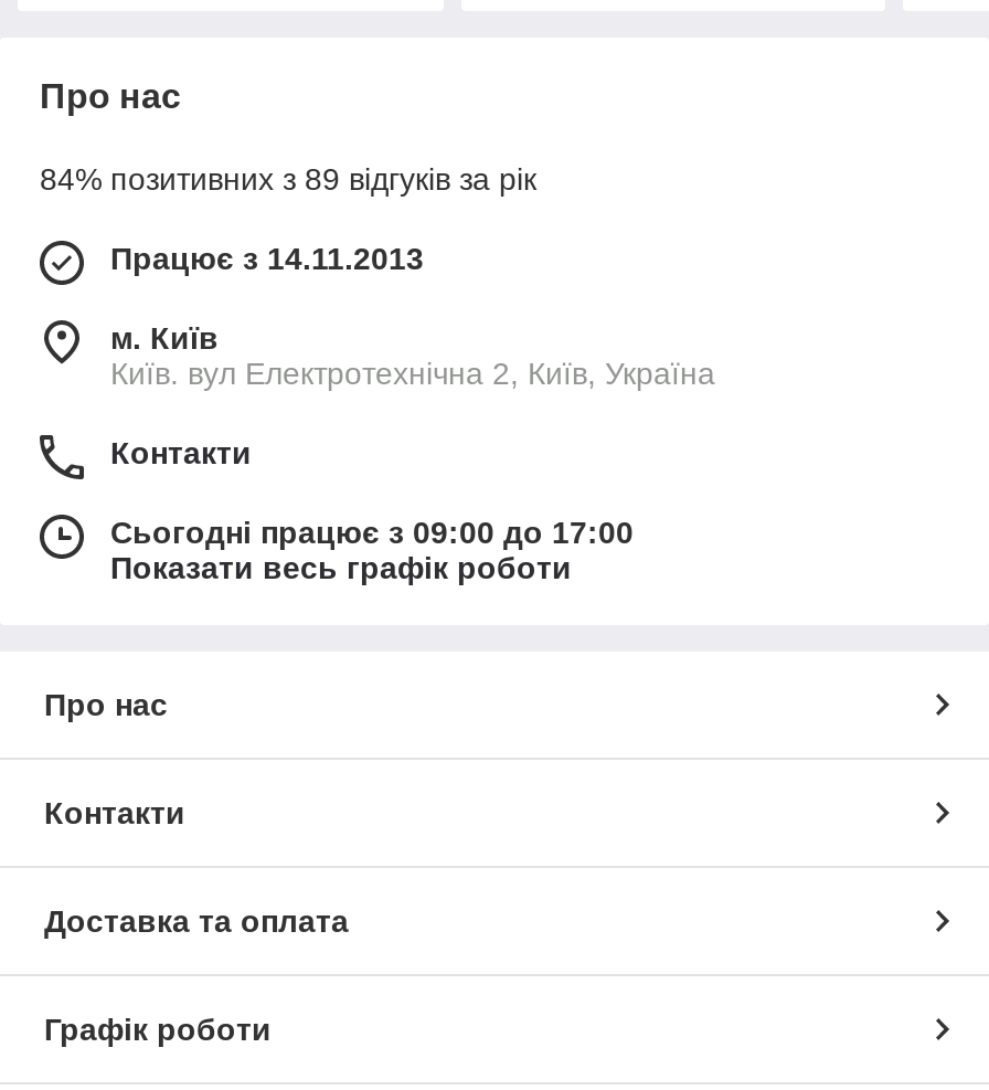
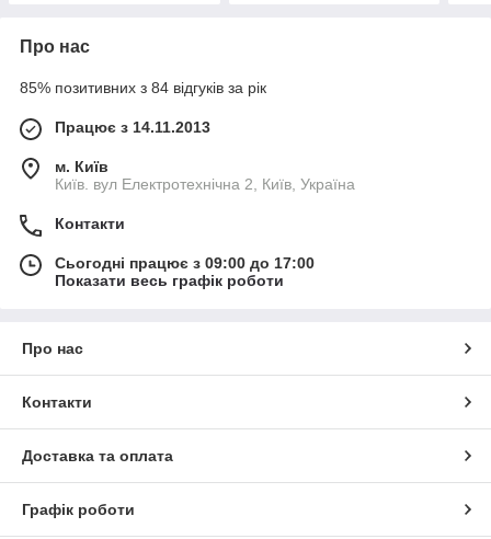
[40,162,536,197] 84% позитивних з 89 відгуків за рік -> [20,79,266,97] 85% позитивних з 84 відгуків за рік

